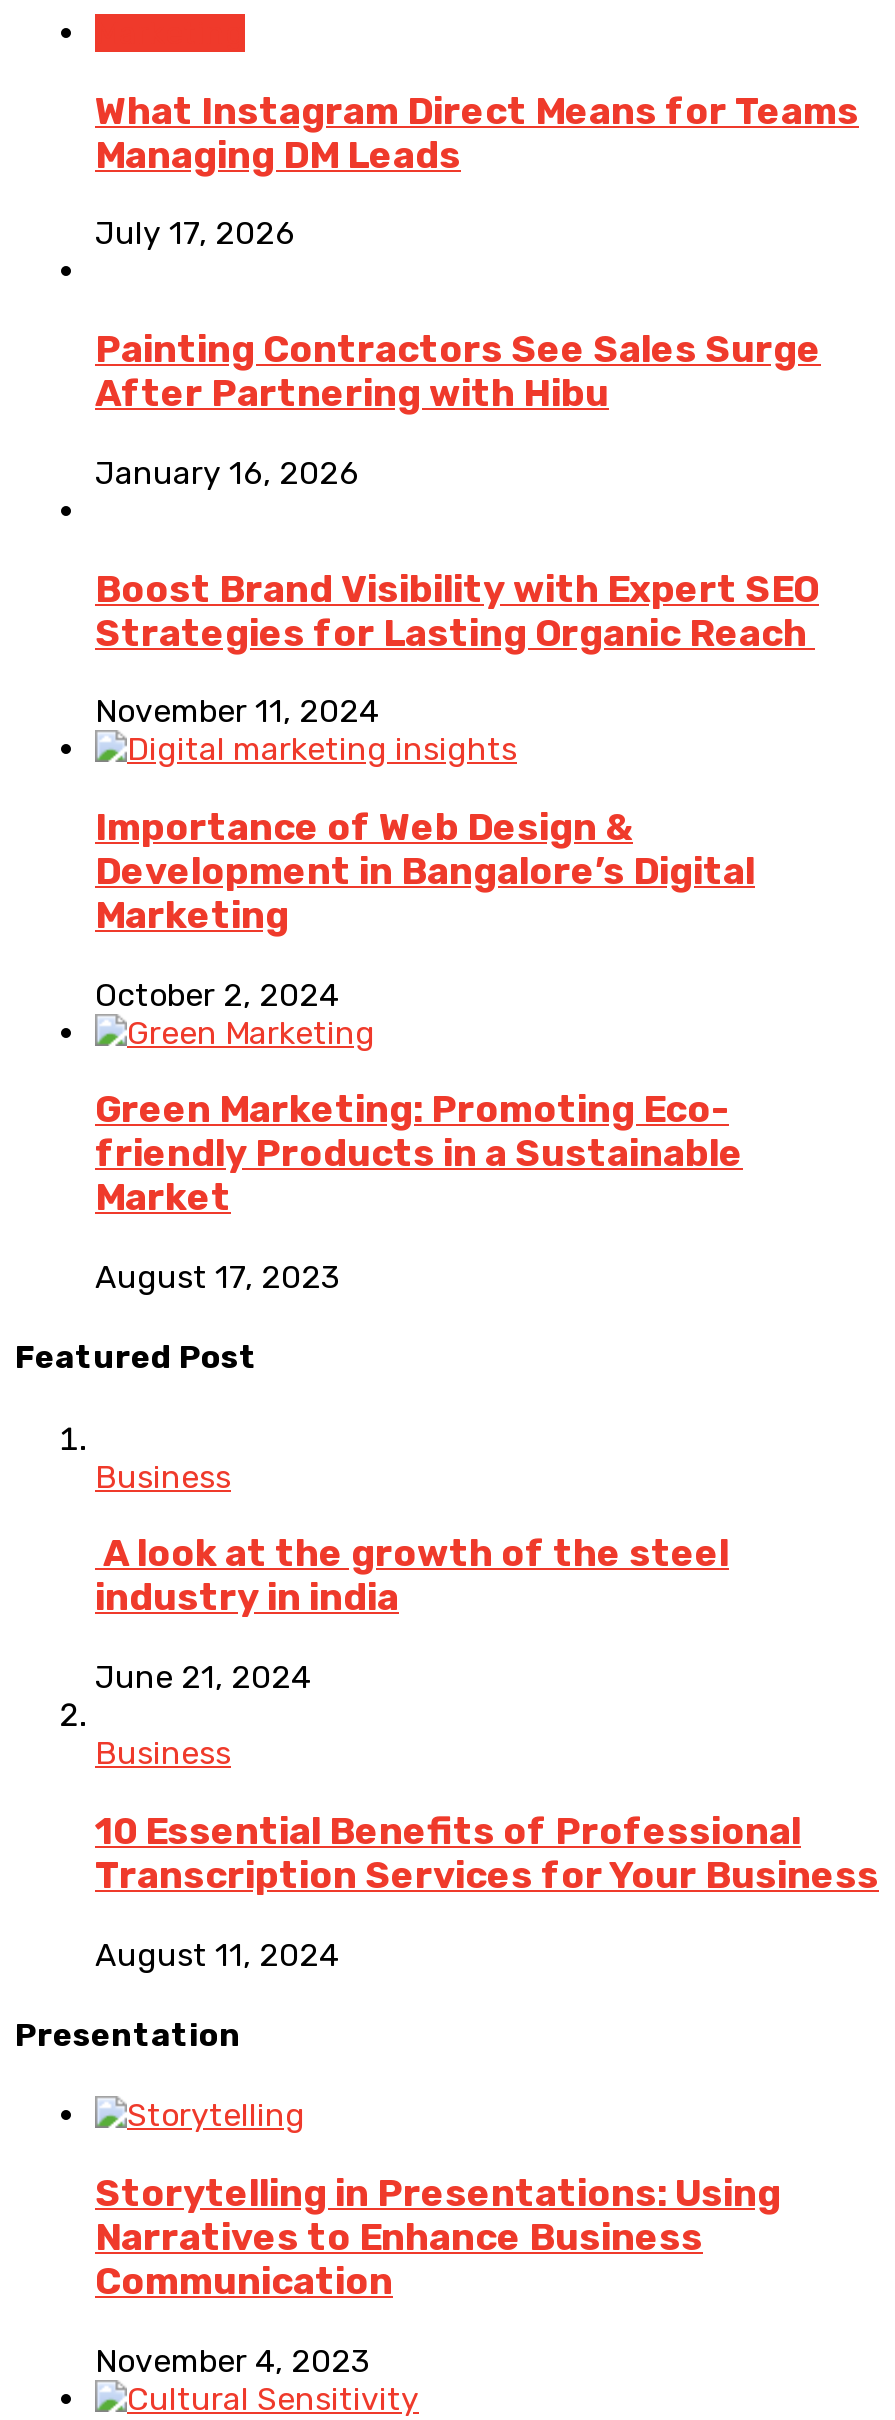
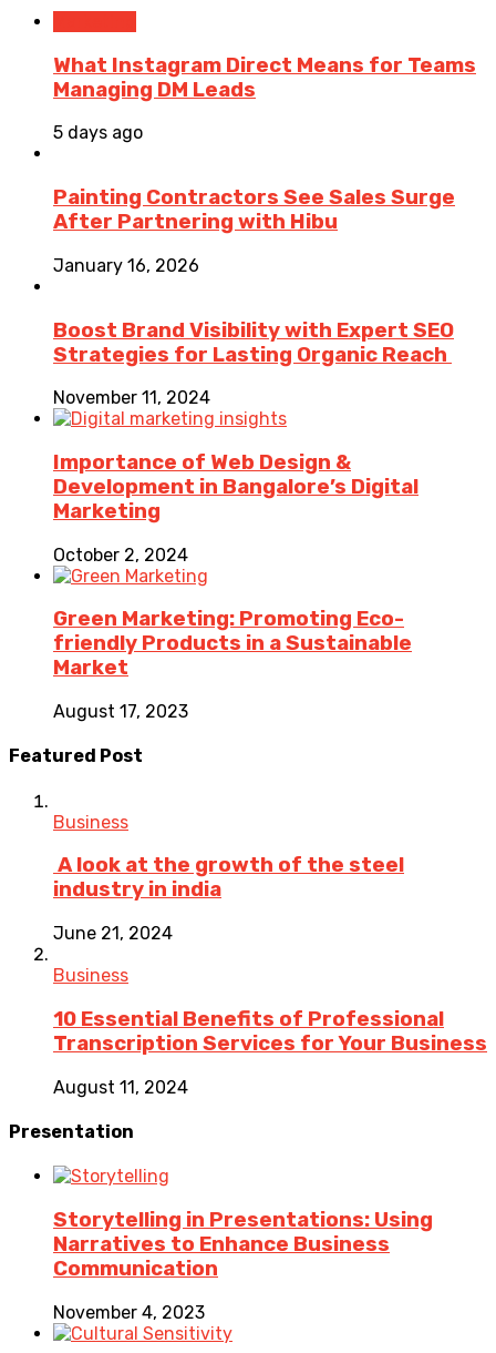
[95,215,295,253] July 17, 2026 -> [53,122,143,144] 5 days ago

